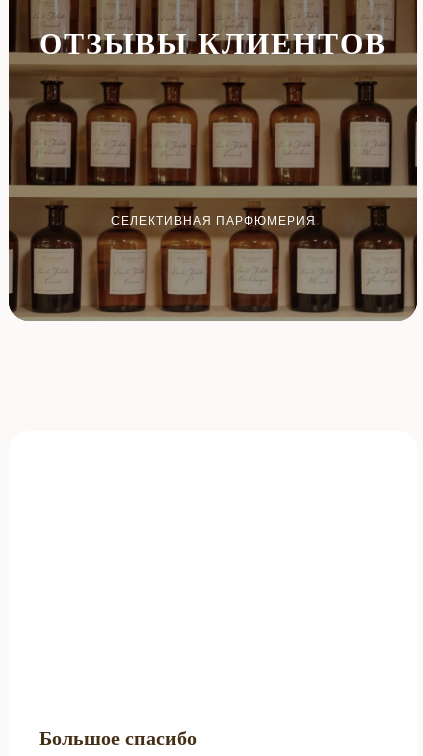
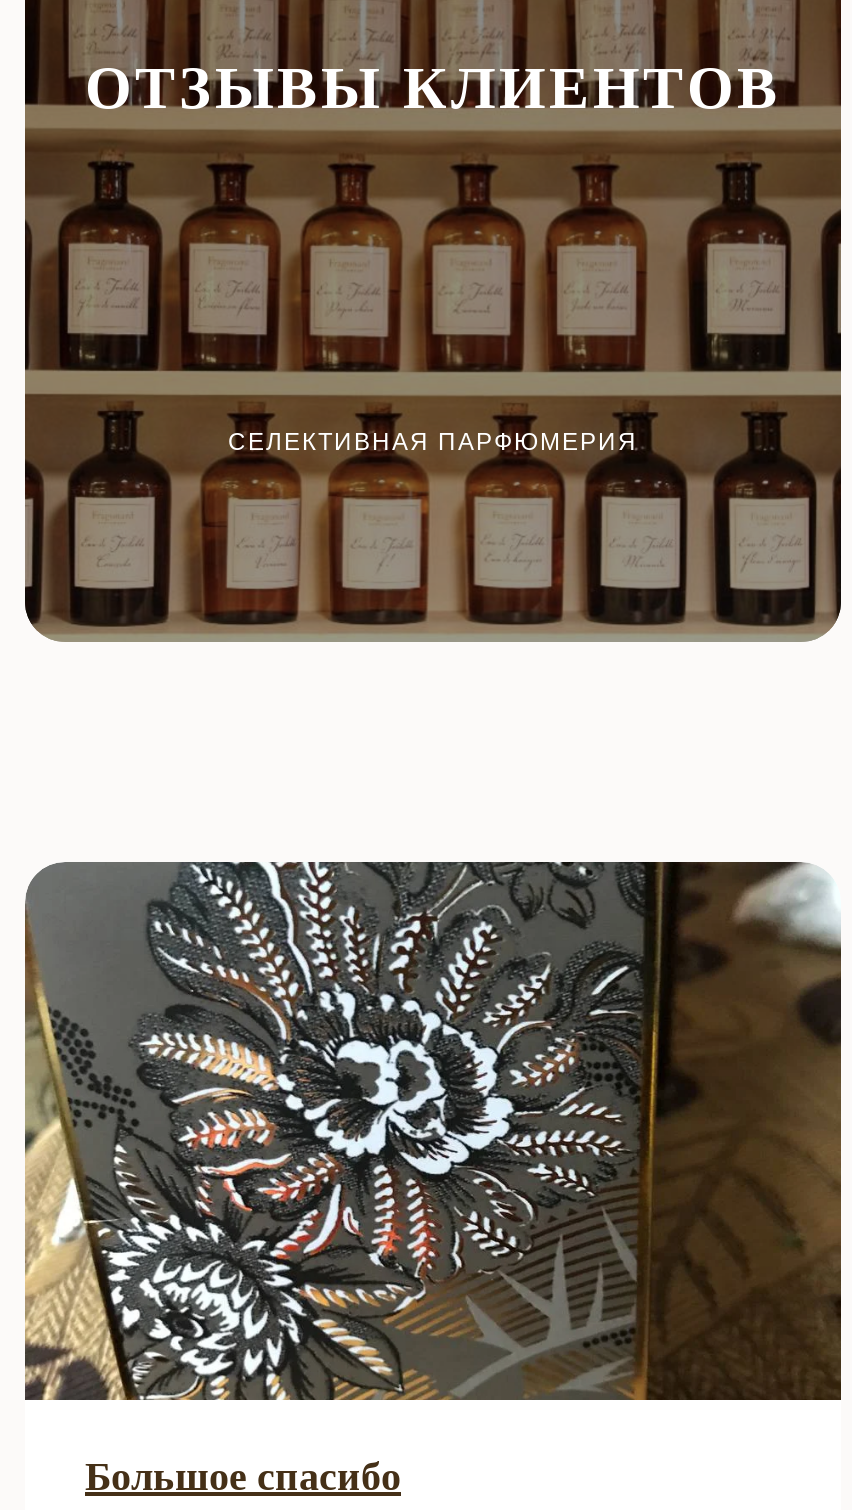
none -> [23,860,843,1402] [image]

